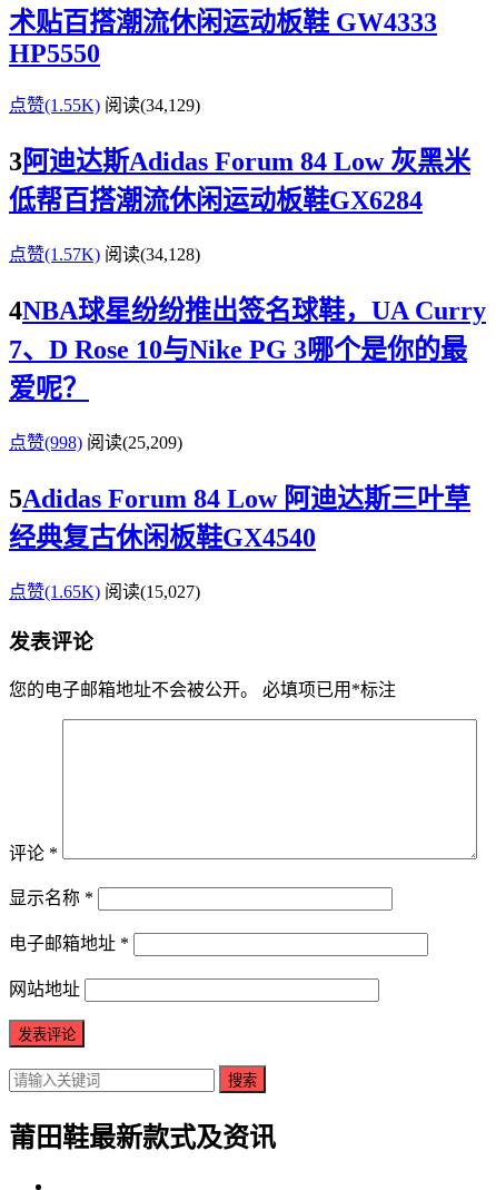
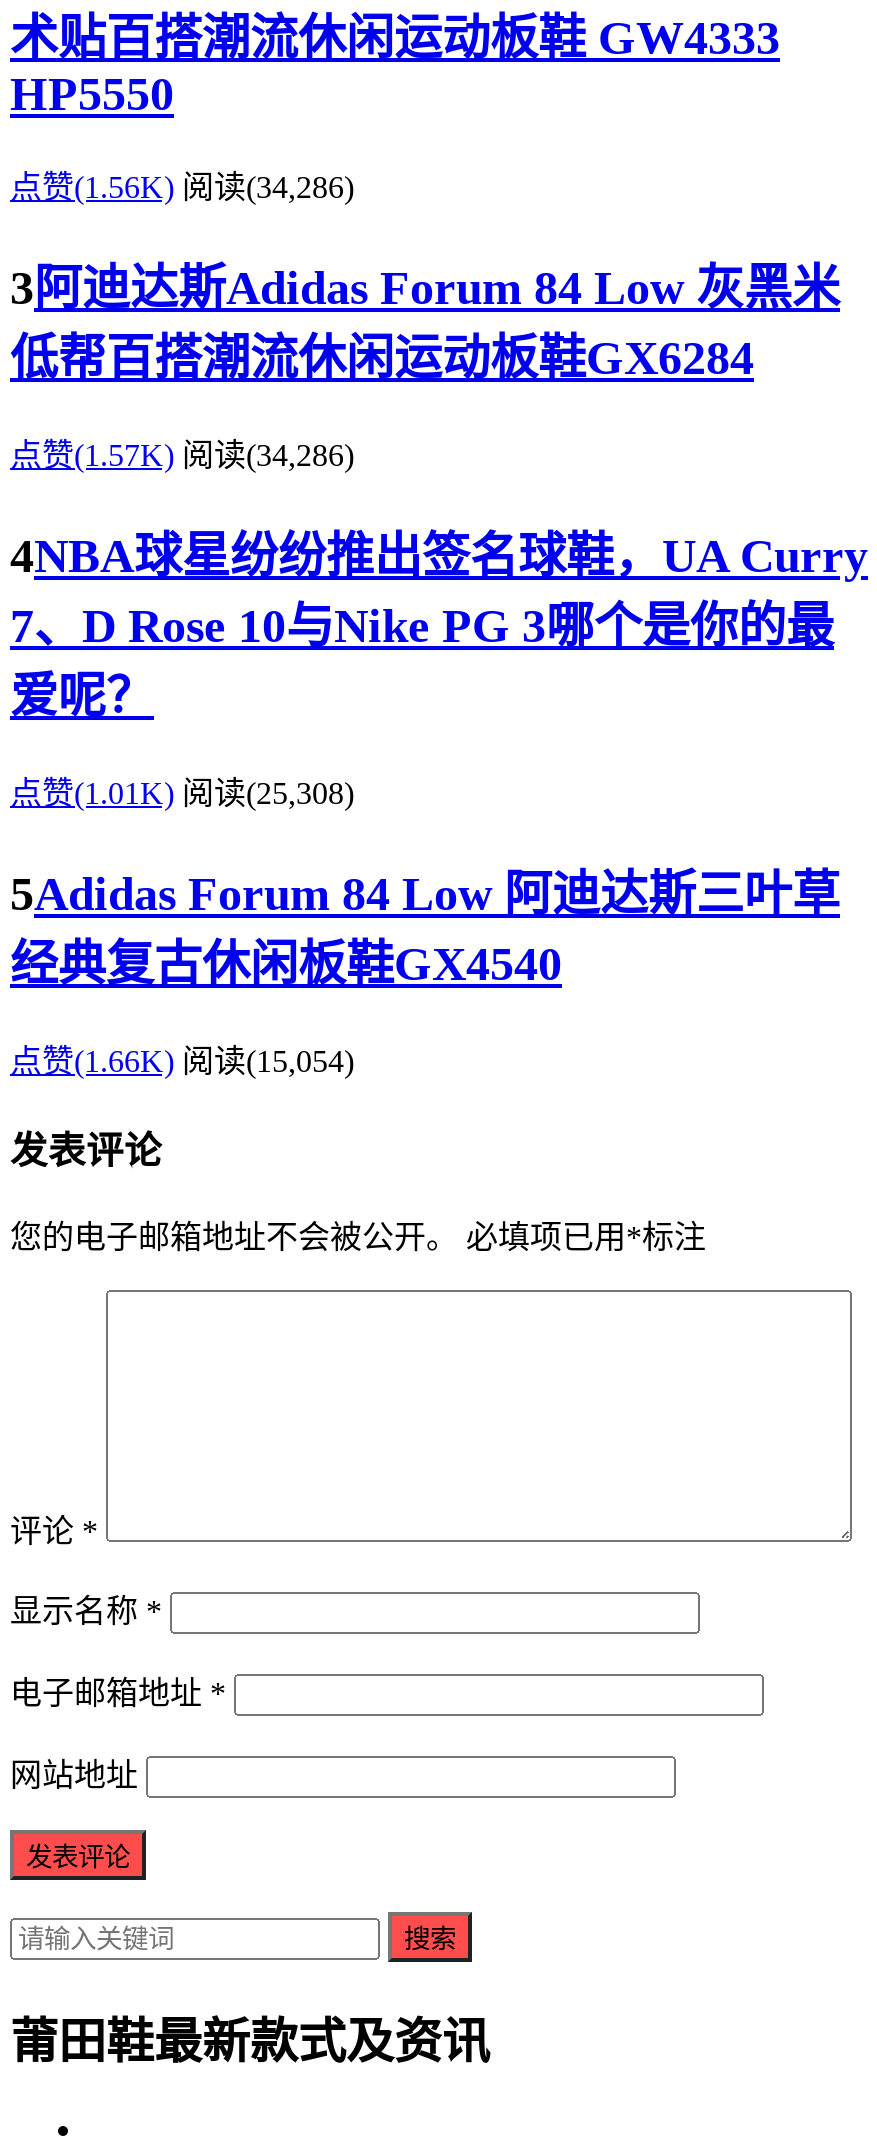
[9,96,200,115] 点赞(1.55K) 阅读(34,129) -> [10,171,354,205] 点赞(1.56K) 阅读(34,286)
[9,245,200,264] 点赞(1.57K) 阅读(34,128) -> [10,439,354,473] 点赞(1.57K) 阅读(34,286)
[9,433,182,452] 点赞(998) 阅读(25,209) -> [10,776,354,810] 点赞(1.01K) 阅读(25,308)
[9,582,200,601] 点赞(1.65K) 阅读(15,027) -> [10,1044,354,1078] 点赞(1.66K) 阅读(15,054)

